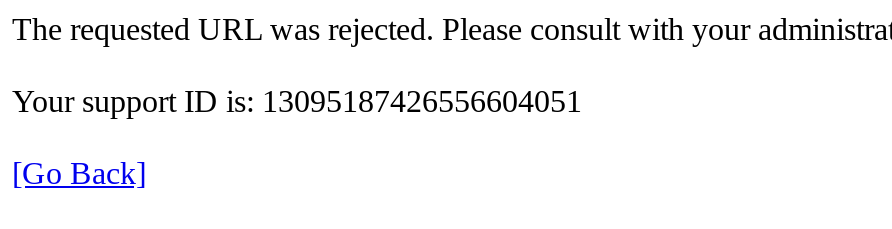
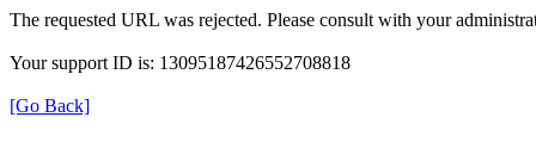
[12,84,582,118] Your support ID is: 13095187426556604051 -> [10,53,351,73] Your support ID is: 13095187426552708818

